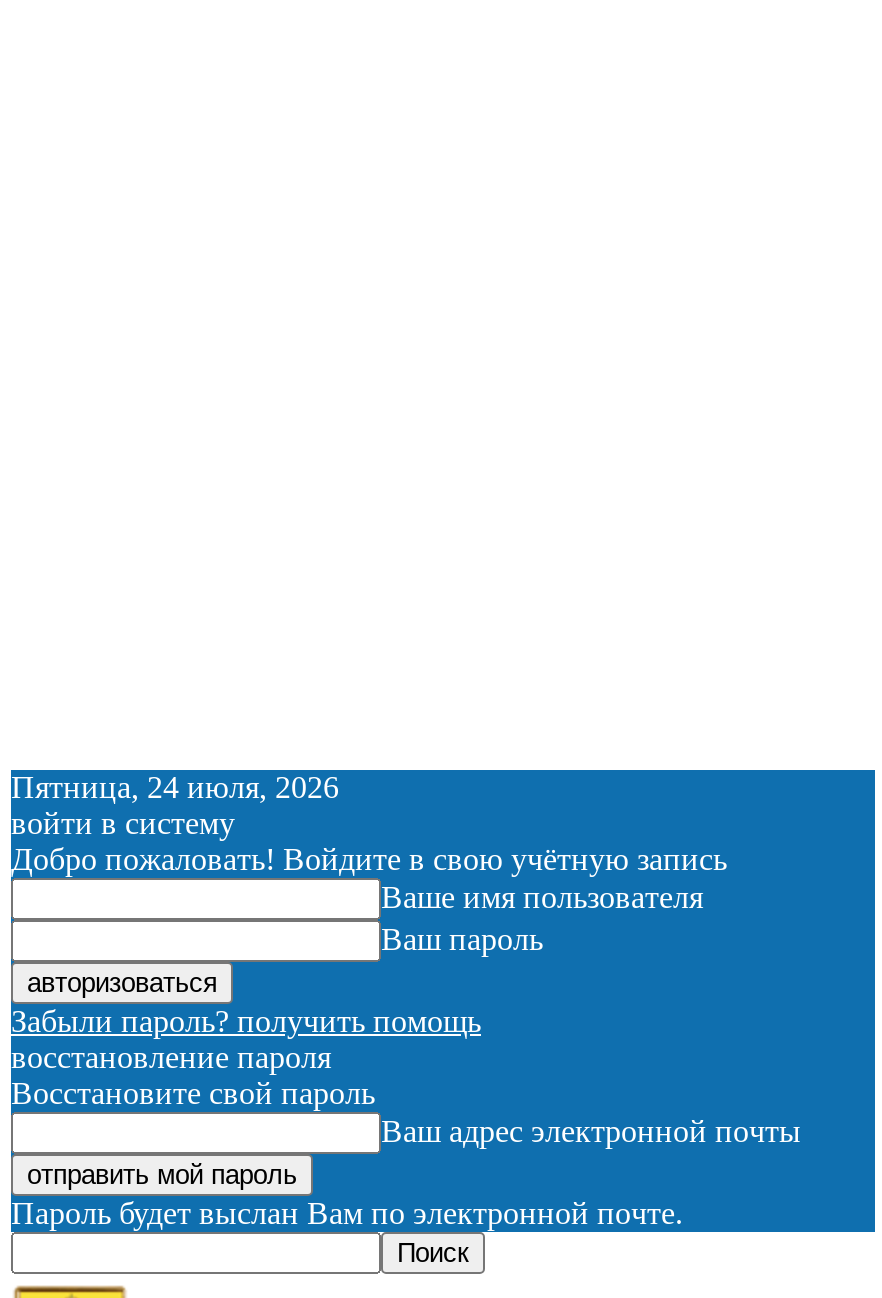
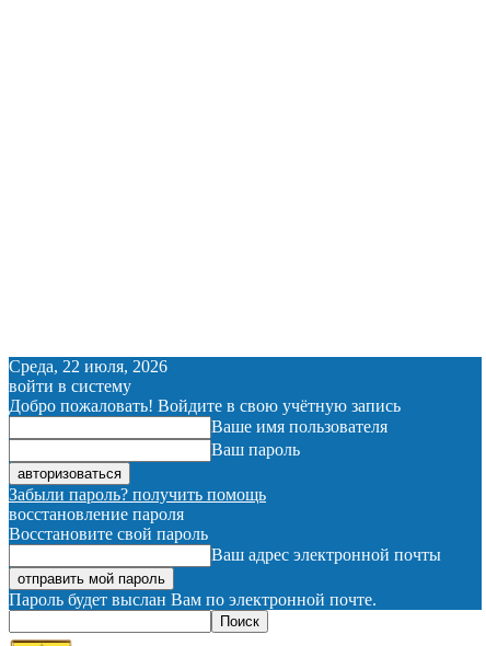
[11,770,339,804] Пятница, 24 июля, 2026 -> [9,357,167,376] Среда, 22 июля, 2026

